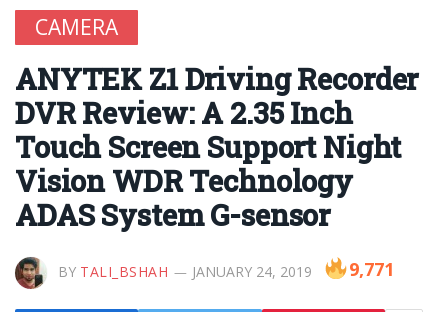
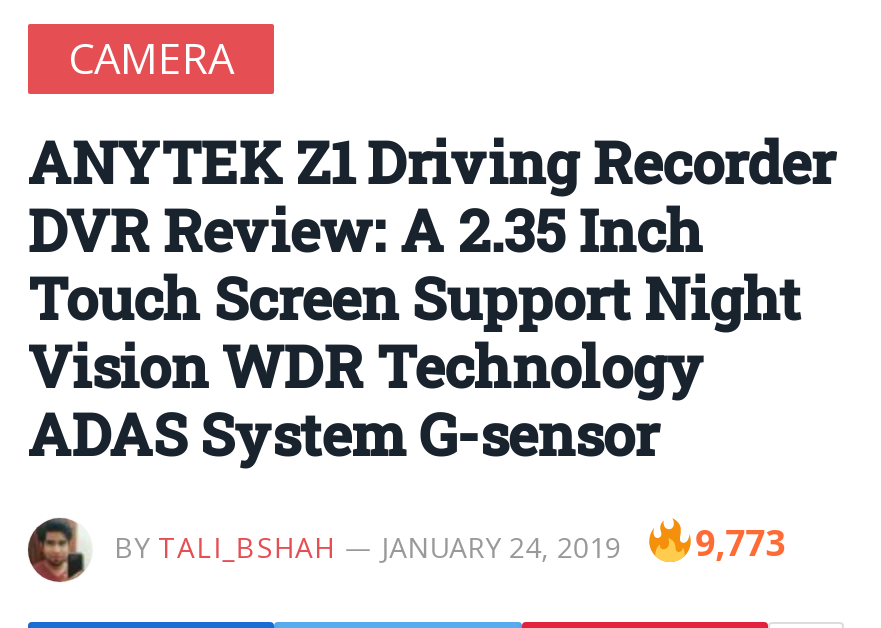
[58,256,394,281] BY TALI_BSHAH JANUARY 24, 2019 9,771 -> [114,517,785,566] BY TALI_BSHAH JANUARY 24, 2019 9,773

